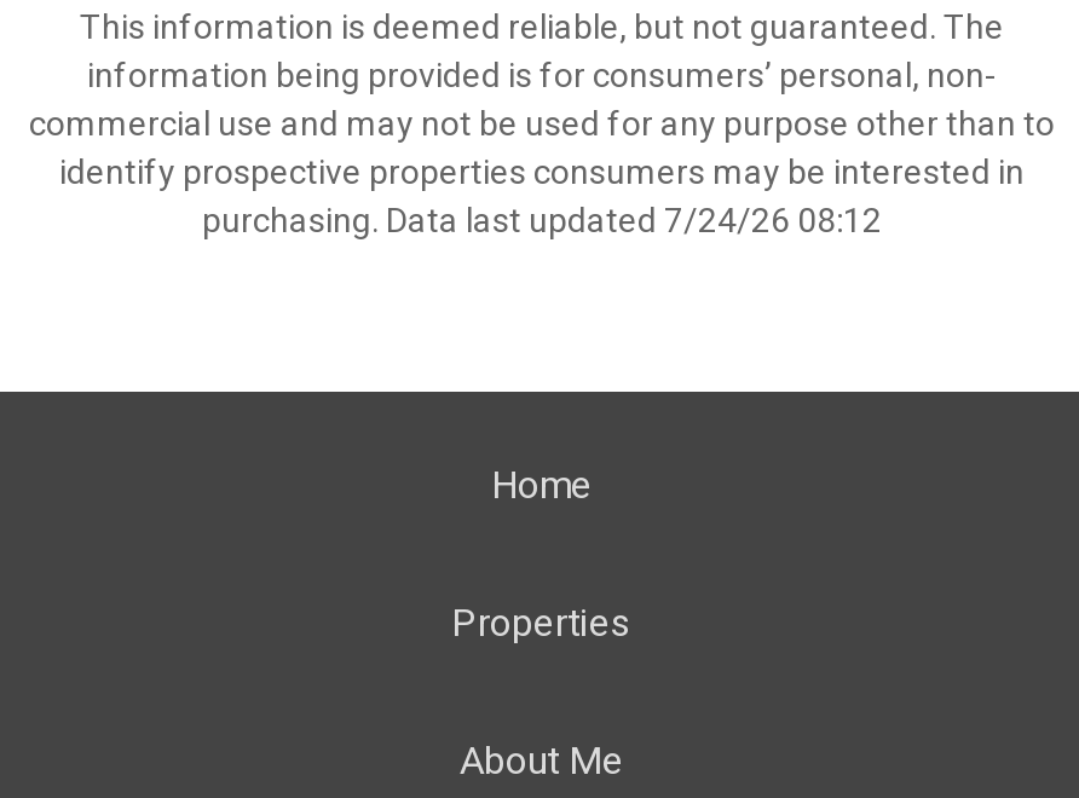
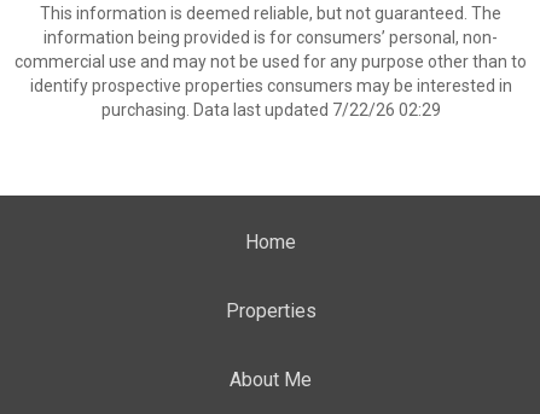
[202,201,882,239] purchasing. Data last updated 7/24/26 08:12 -> [101,100,440,119] purchasing. Data last updated 7/22/26 02:29

